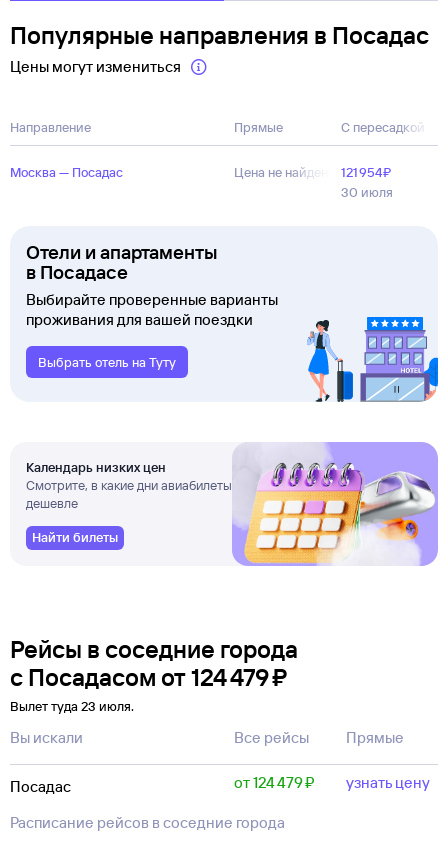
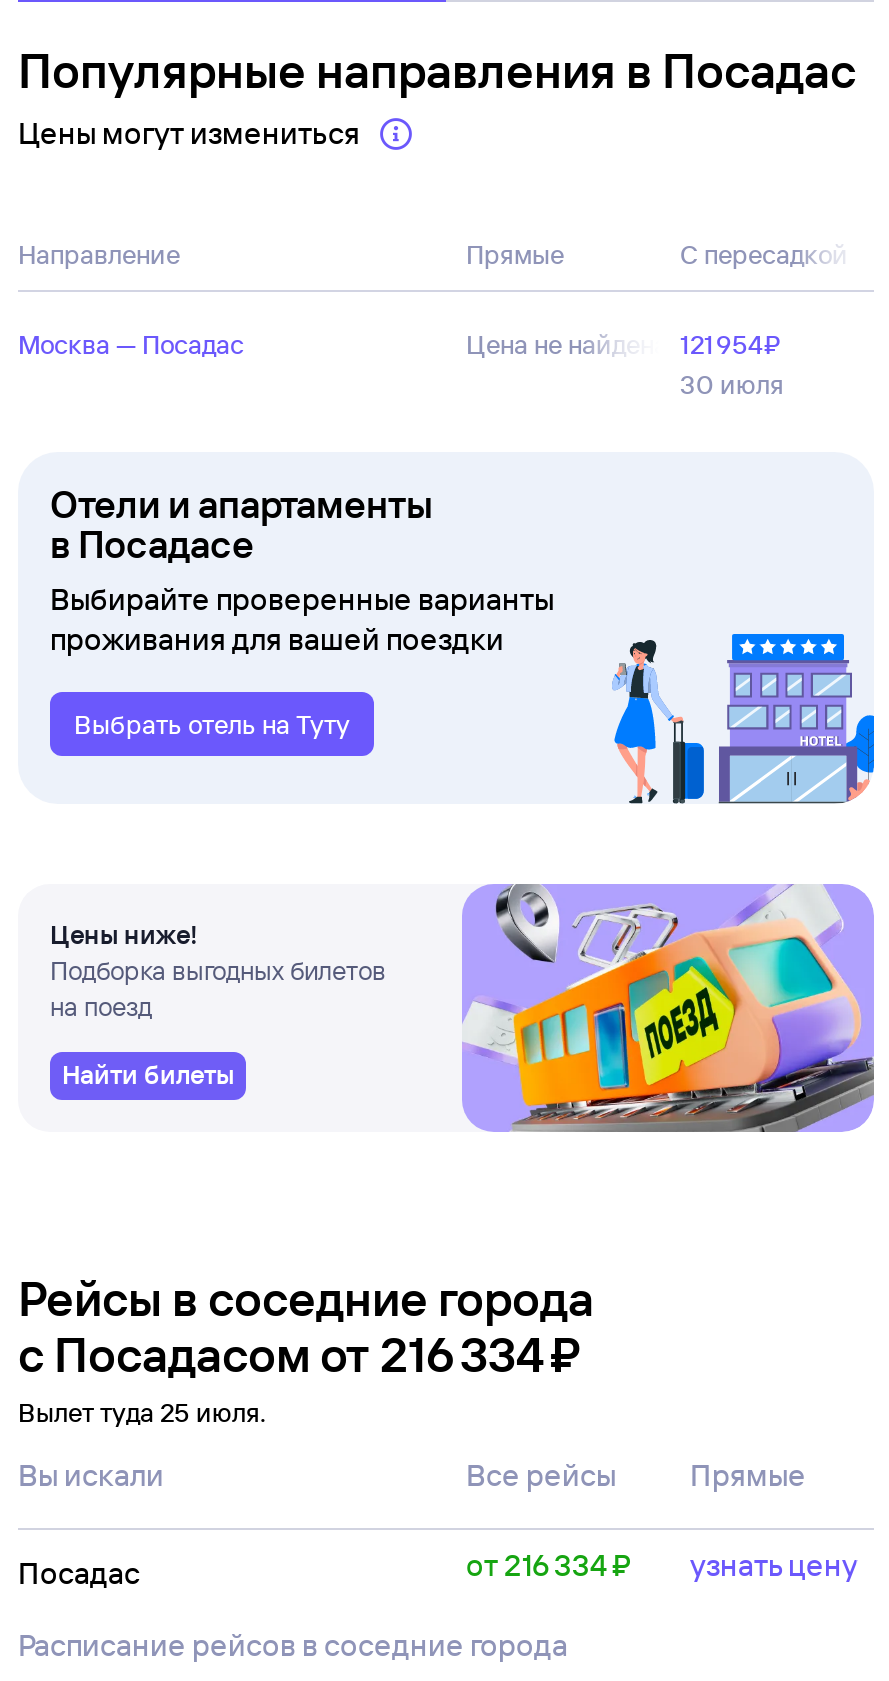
[26,442,438,566] [image] | Календарь низких цен | Смотрите, в какие дни авиабилеты | дешевле -> [50,884,876,1134] [image] | Цены ниже! | Подборка выгодных билетов | на поезд
[10,662,288,692] с Посадасом от 124 479 ₽ -> [18,1324,582,1384] с Посадасом от 216 334 ₽
[10,698,134,714] Вылет туда 23 июля. -> [18,1396,266,1428] Вылет туда 25 июля.
[234,773,430,792] от 124 479 ₽ узнать цену -> [466,1546,858,1584] от 216 334 ₽ узнать цену

